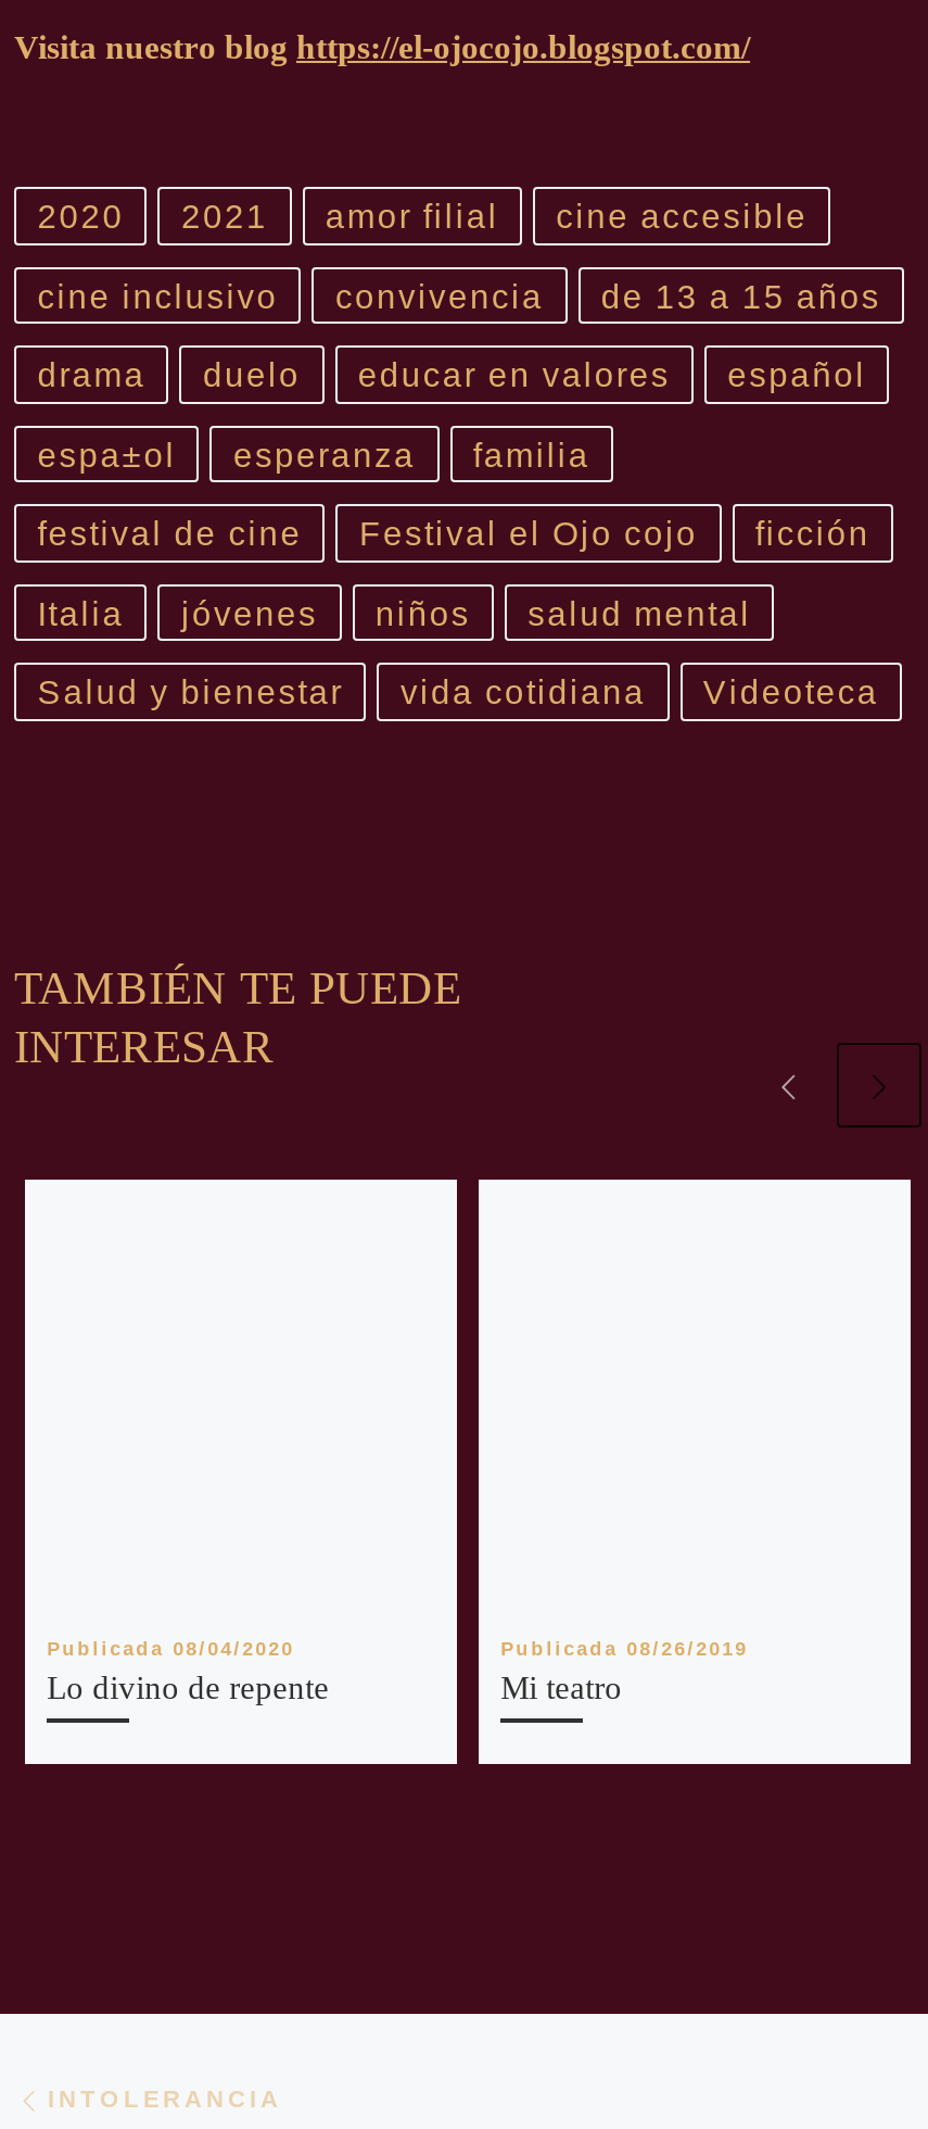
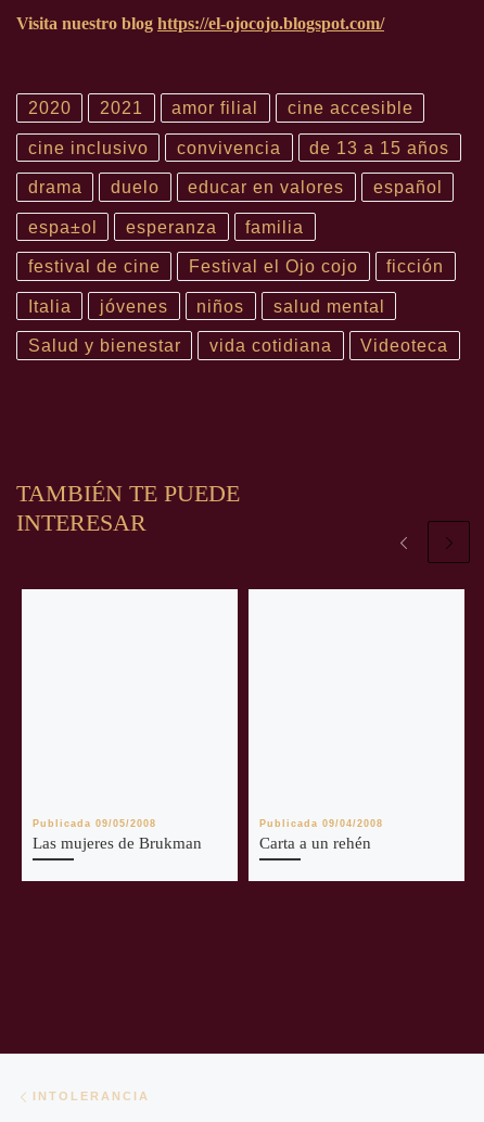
[47,1637,329,1704] Publicada 08/04/2020 | Lo divino de repente -> [33,818,202,851] Publicada 09/05/2008 | Las mujeres de Brukman
[501,1637,748,1704] Publicada 08/26/2019 | Mi teatro -> [259,818,383,851] Publicada 09/04/2008 | Carta a un rehén

